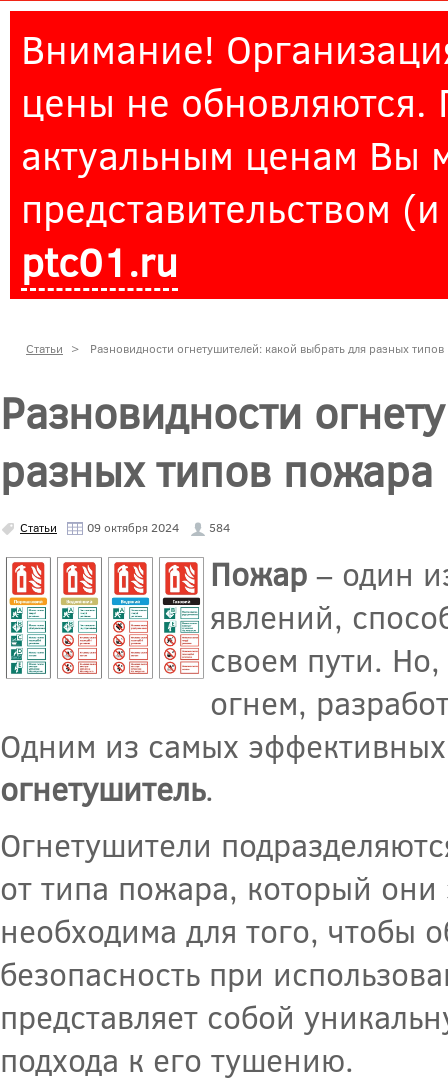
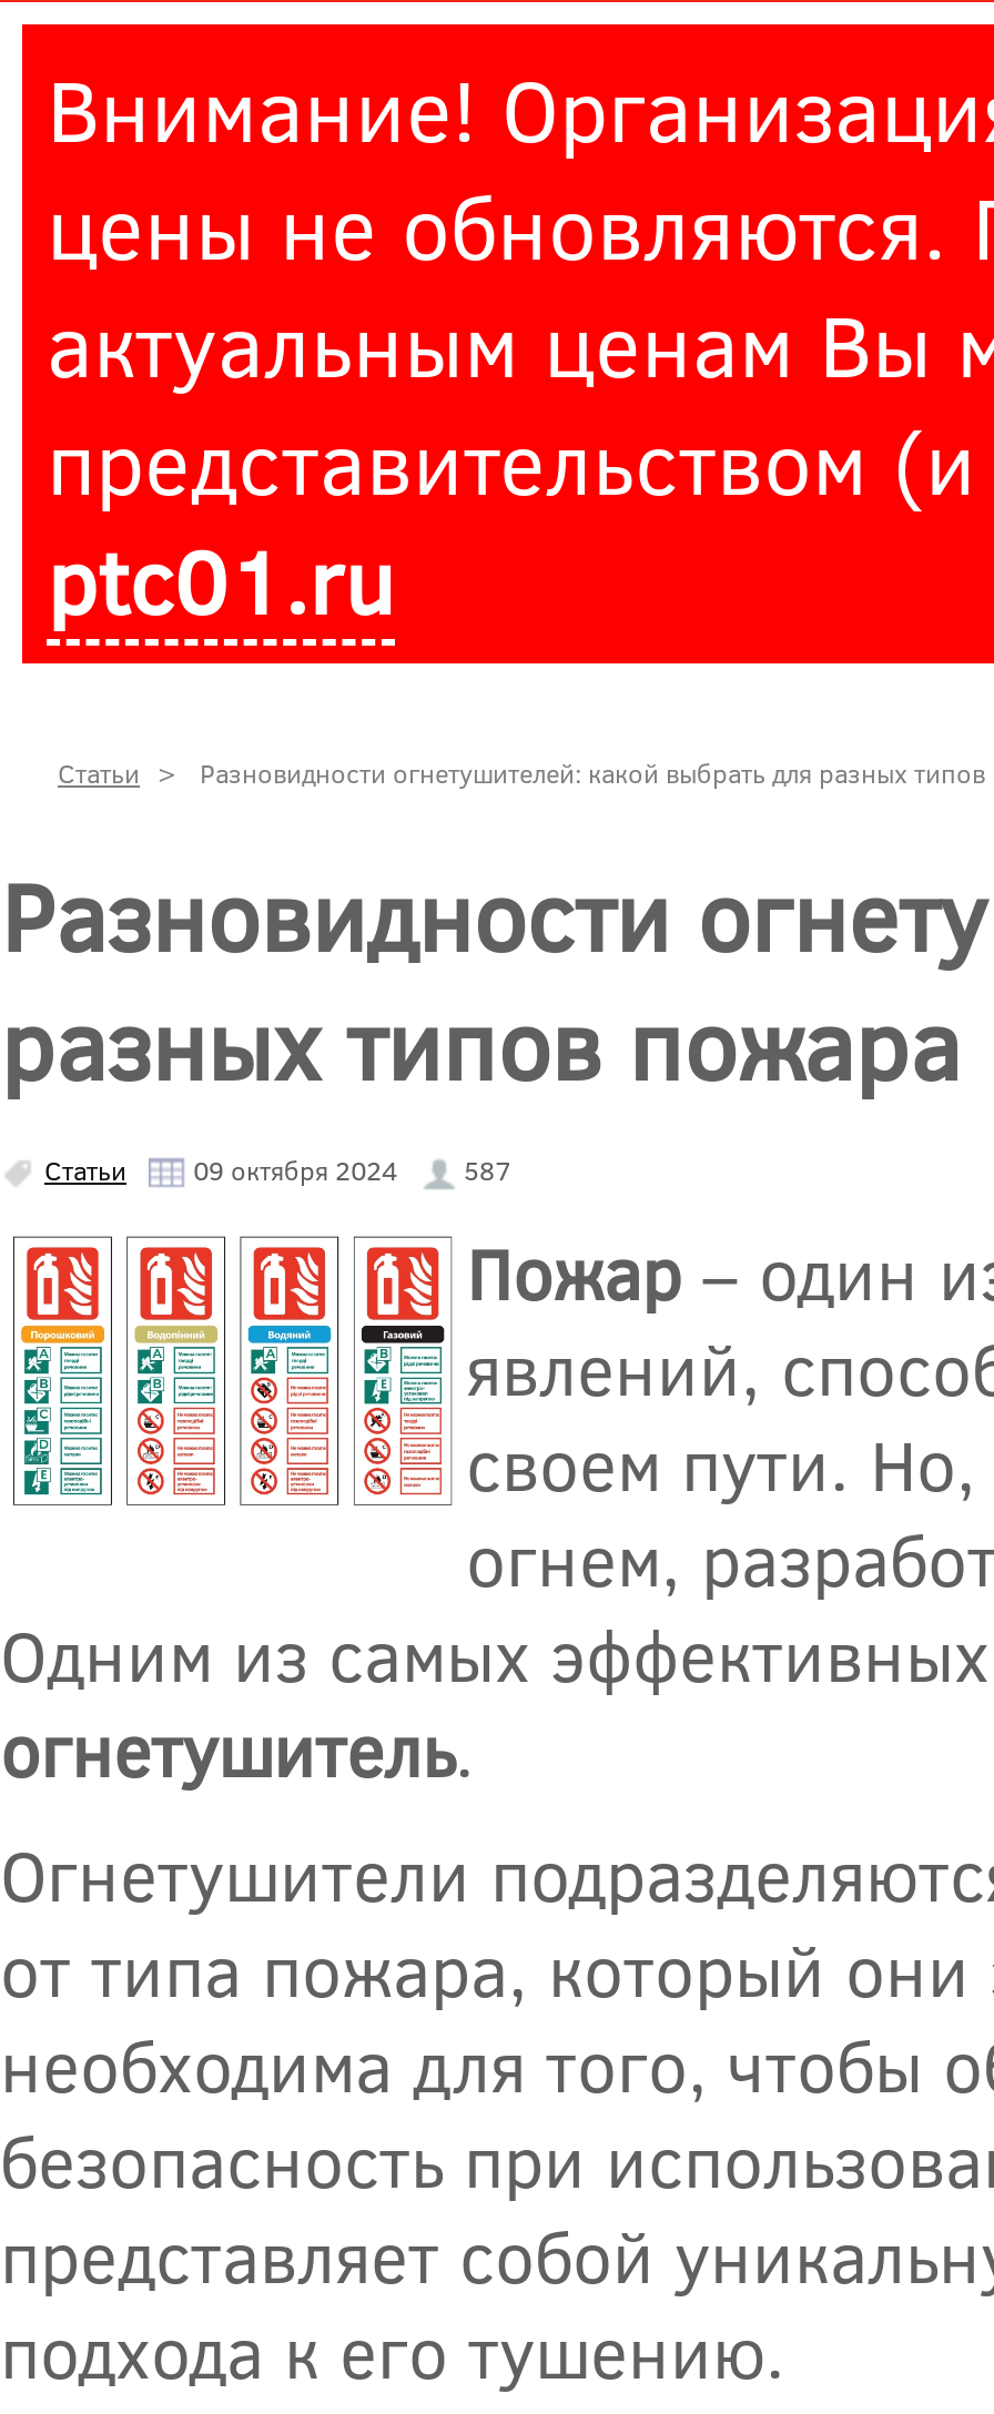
[20,519,230,535] Статьи 09 октября 2024 584 -> [44,1152,510,1187] Статьи 09 октября 2024 587

